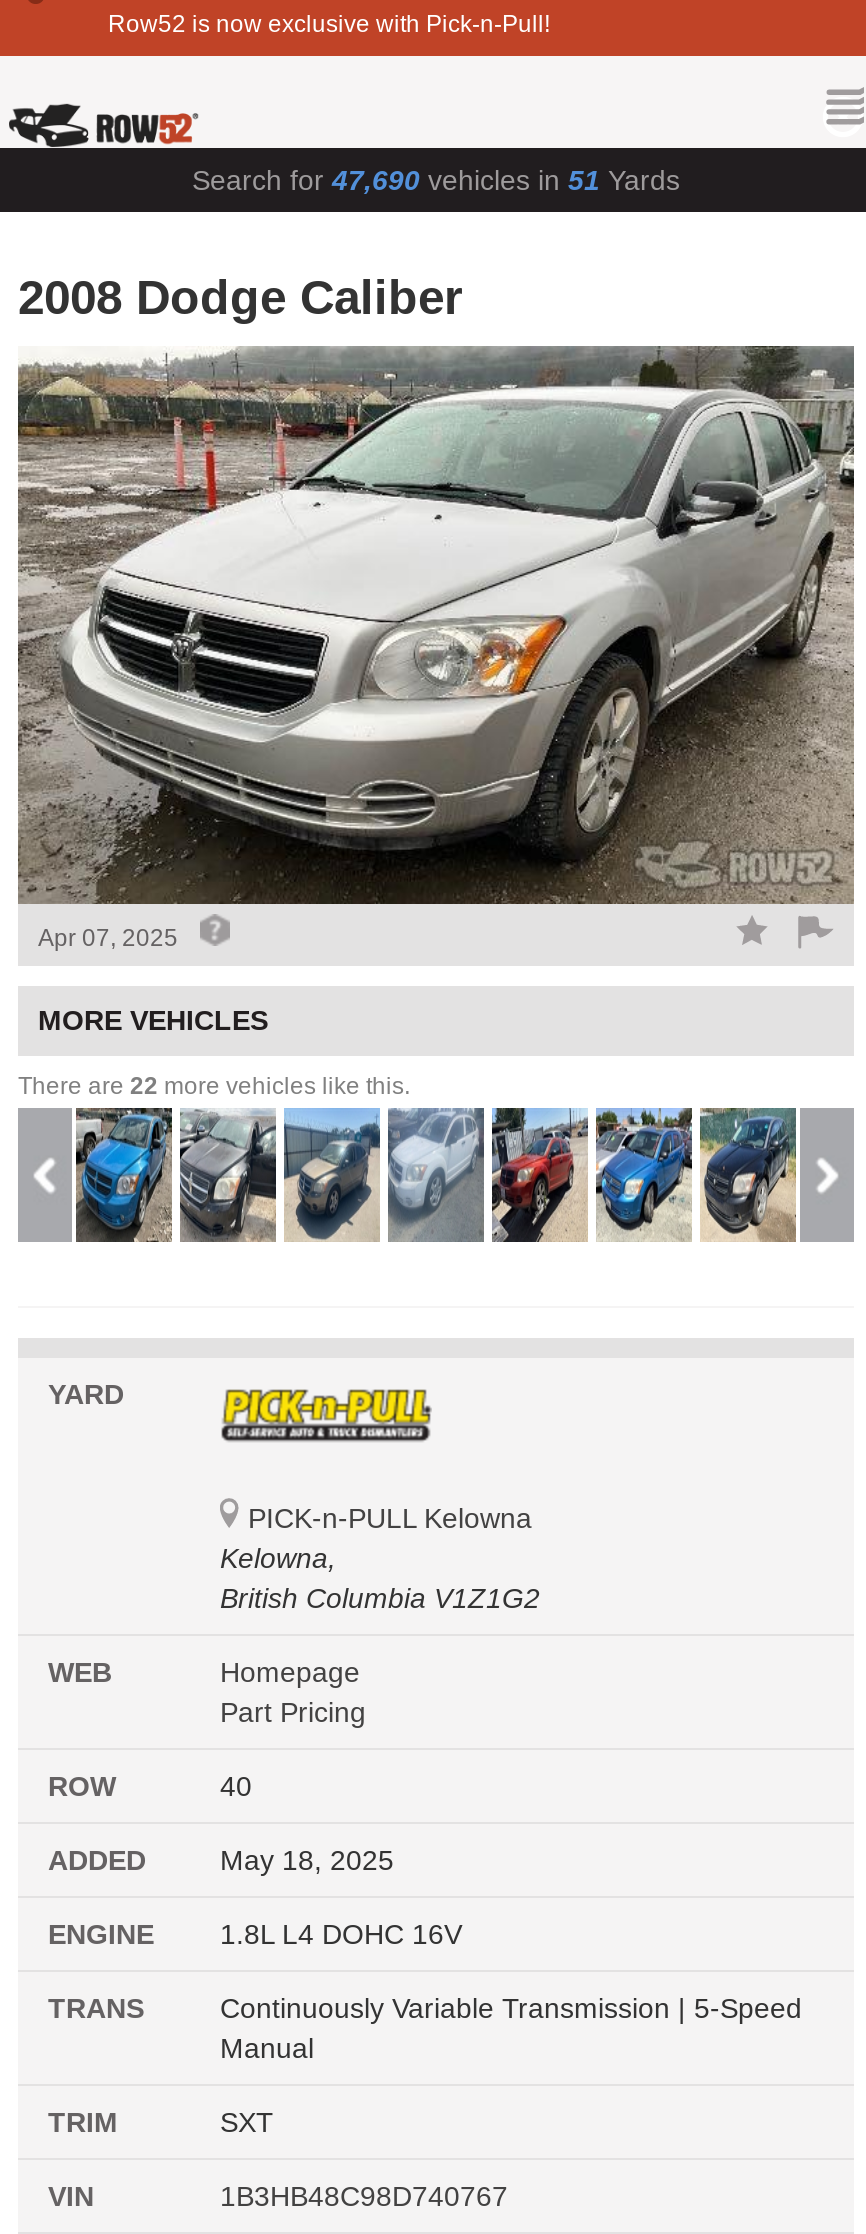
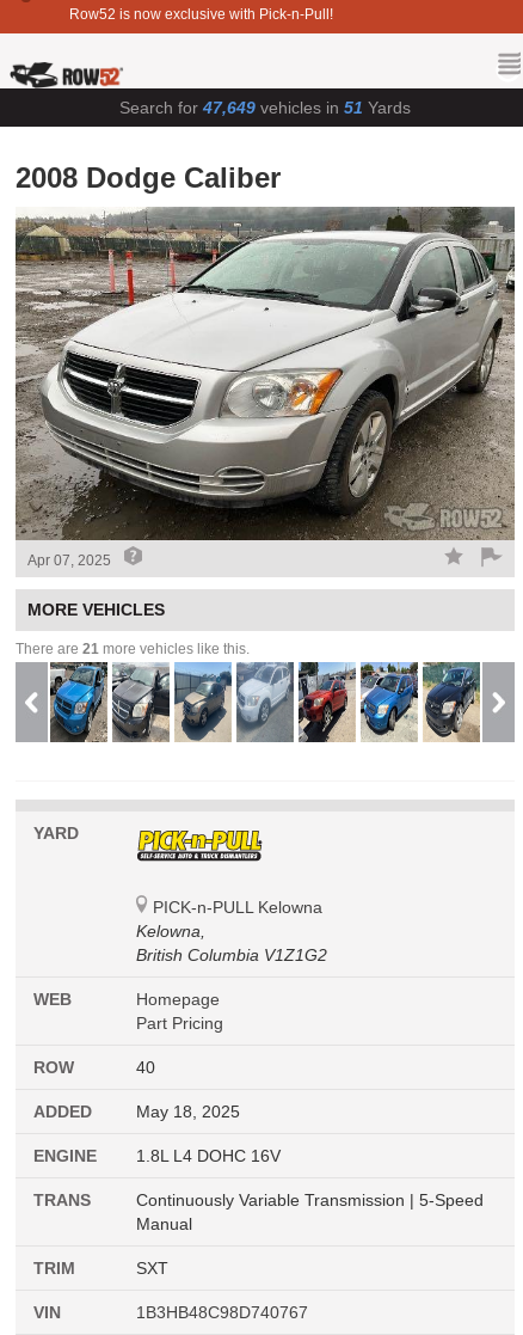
[192,164,680,196] Search for 47,690 vehicles in 51 Yards -> [119,98,411,117] Search for 47,649 vehicles in 51 Yards
[18,1071,410,1099] There are 22 more vehicles like this. -> [16,640,250,657] There are 21 more vehicles like this.

